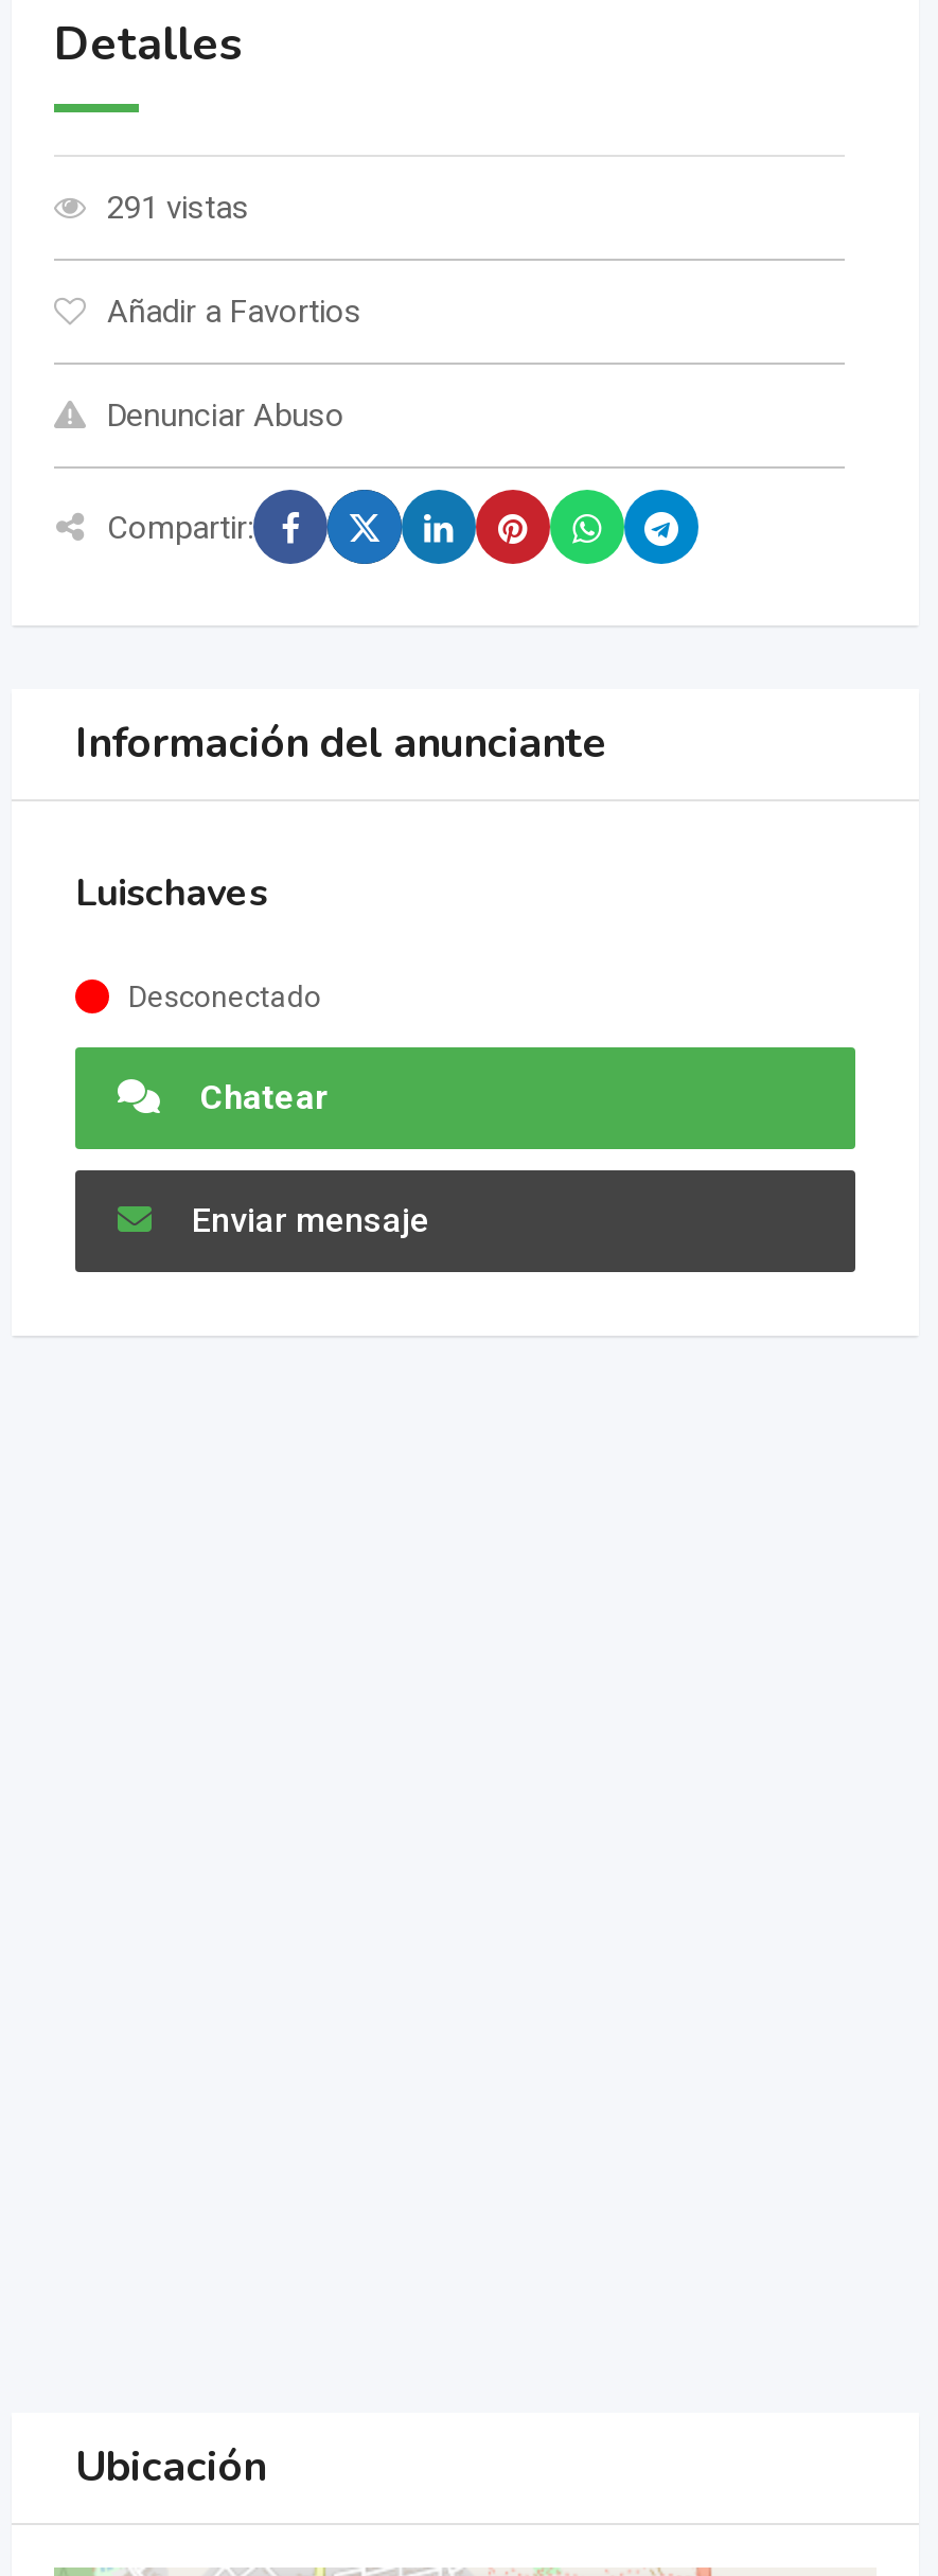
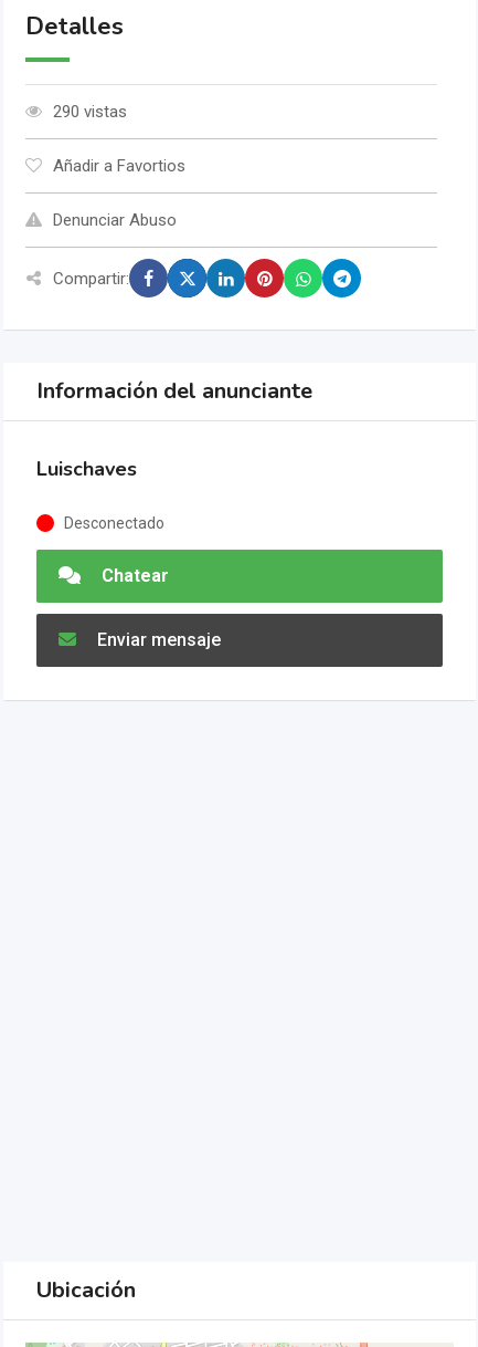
[107,189,249,227] 291 vistas -> [53,102,127,122] 290 vistas

